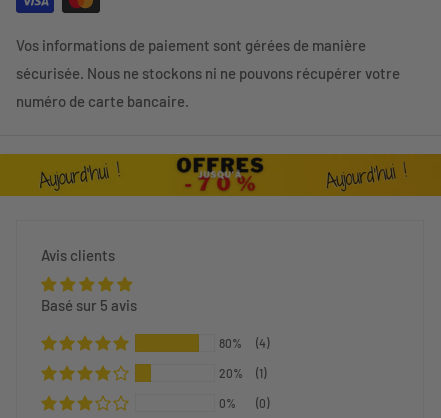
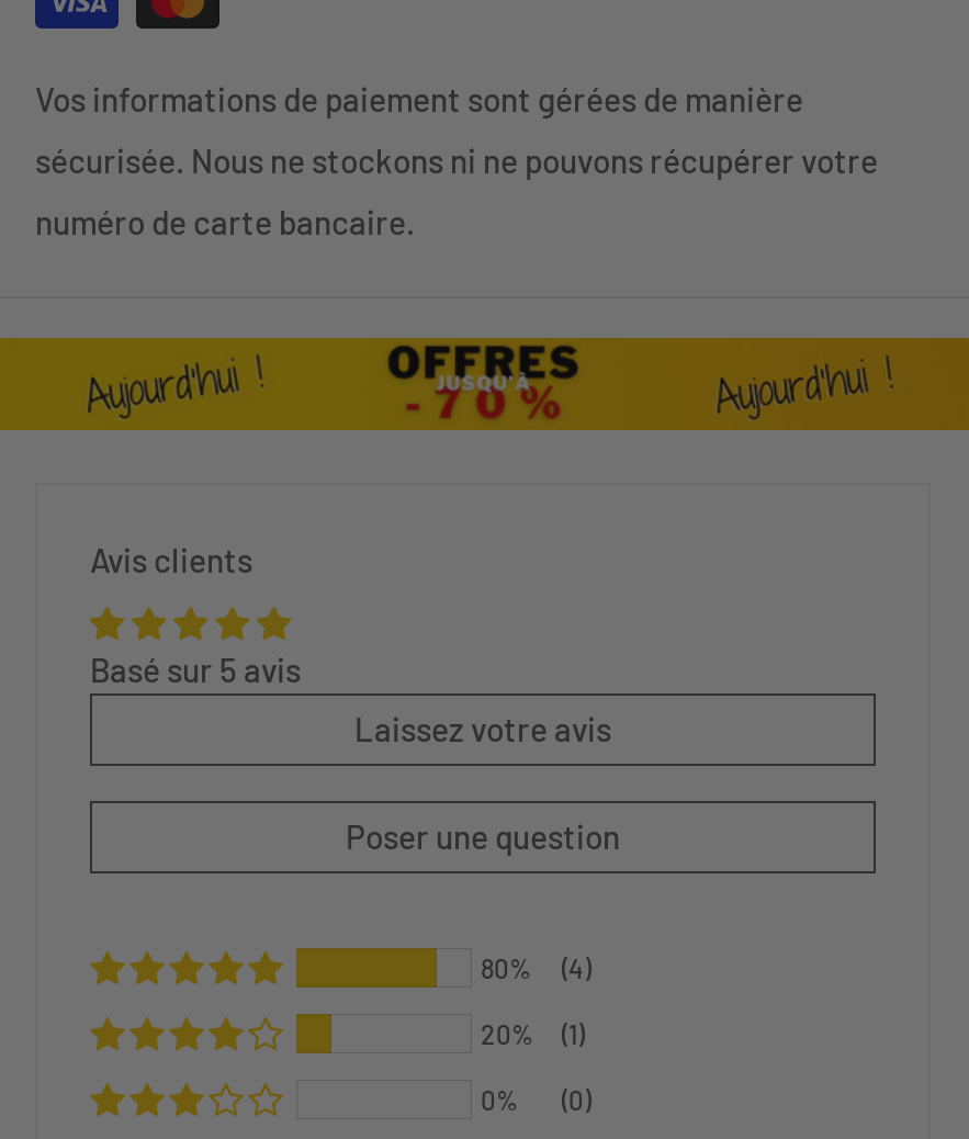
none -> [346,708,620,855] Laissez votre avis | Poser une question

